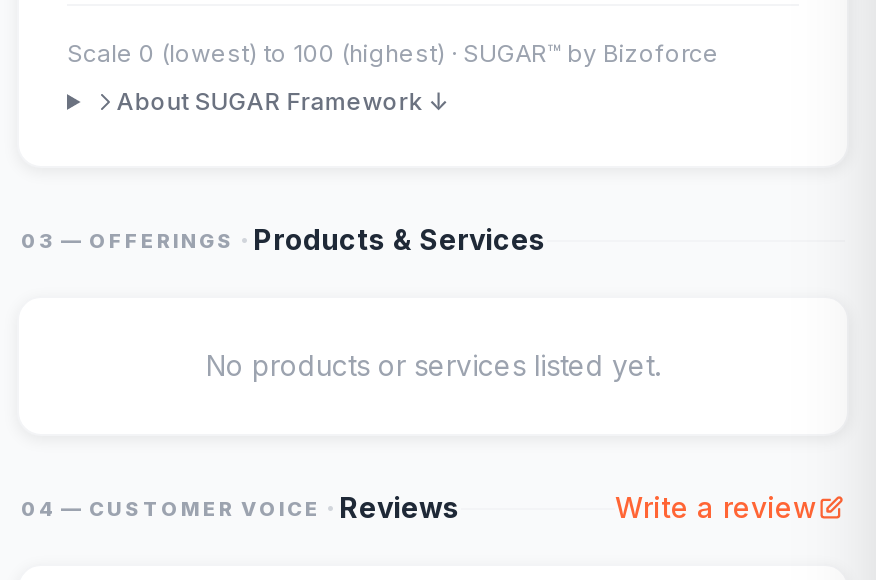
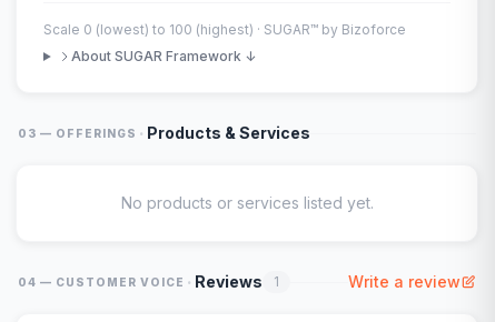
none -> [274,273,279,290] 1

